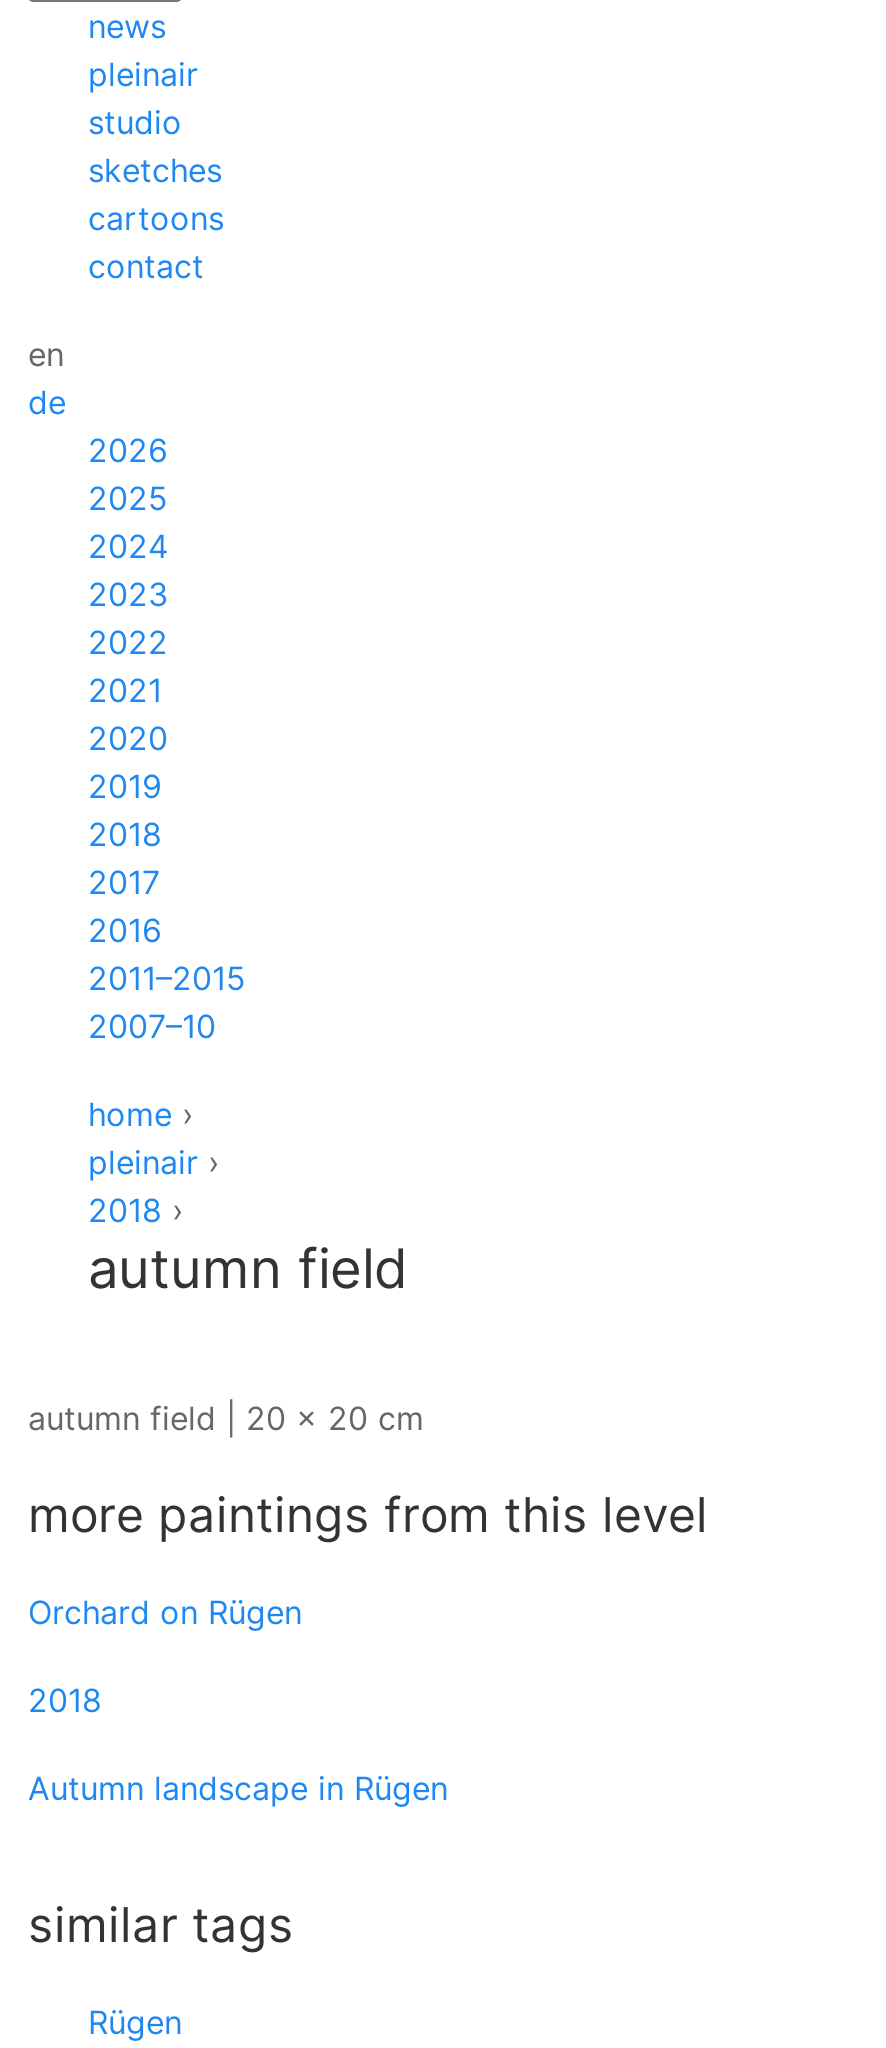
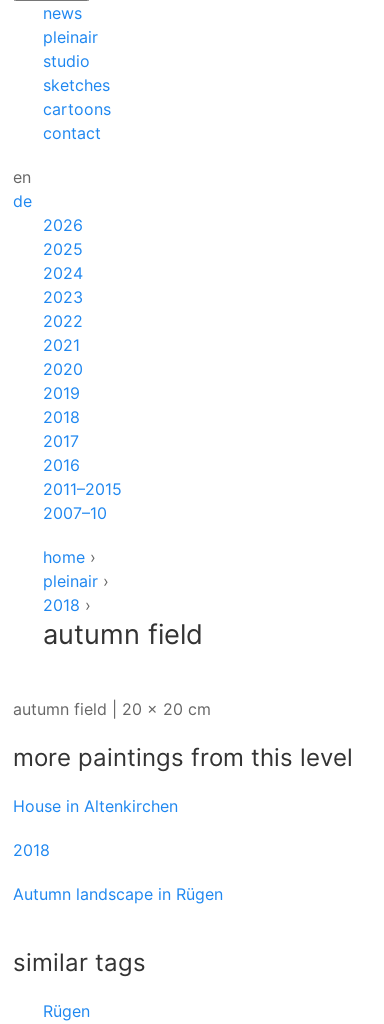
[28,1593,302,1633] Orchard on Rügen -> [13,796,178,816] House in Altenkirchen

